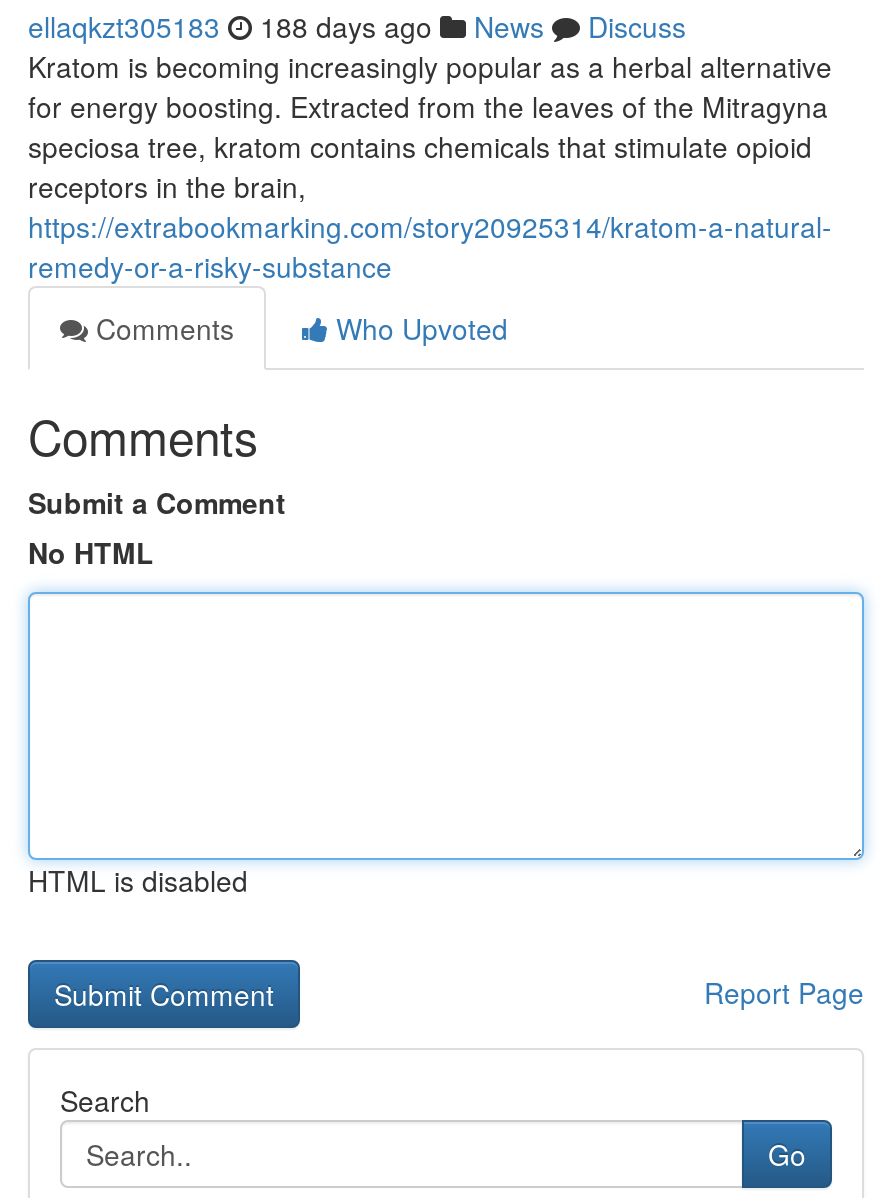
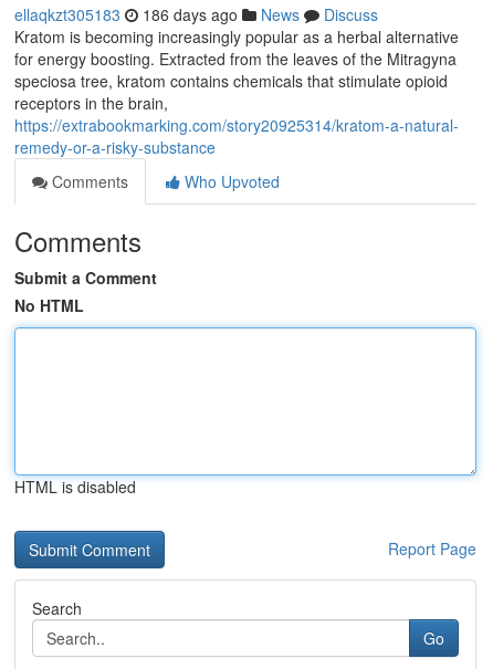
[28,6,686,46] ellaqkzt305183 188 days ago News Discuss -> [14,3,378,25] ellaqkzt305183 186 days ago News Discuss

